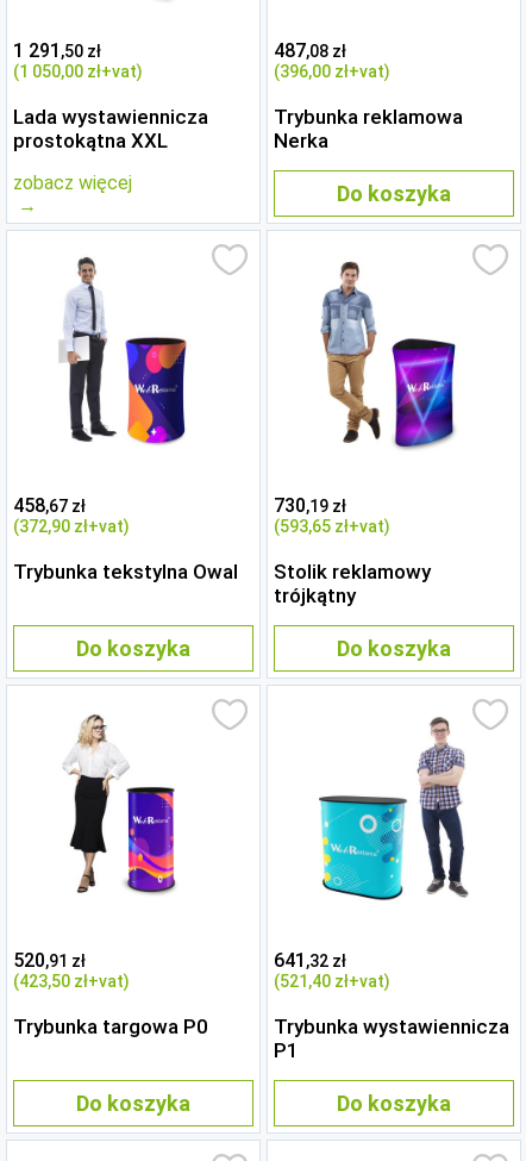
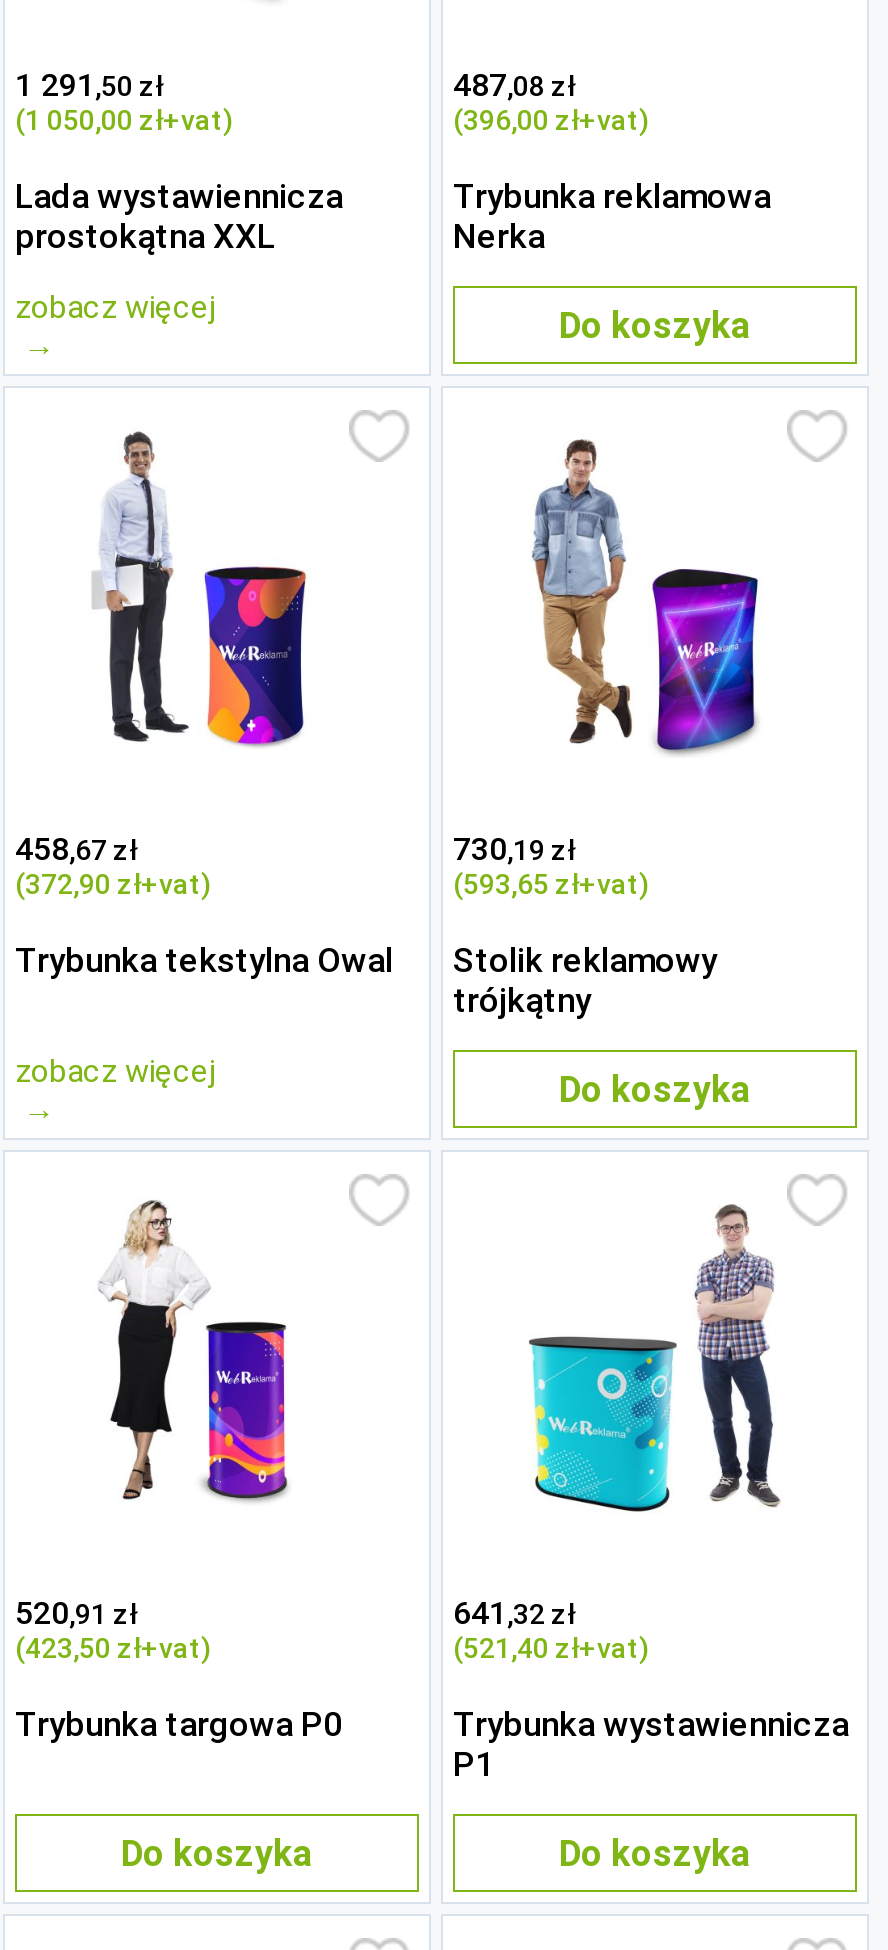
[76,636,190,661] Do koszyka -> [15,1051,215,1089] zobacz więcej

